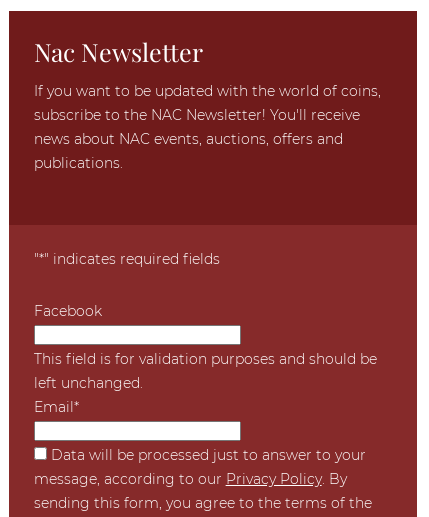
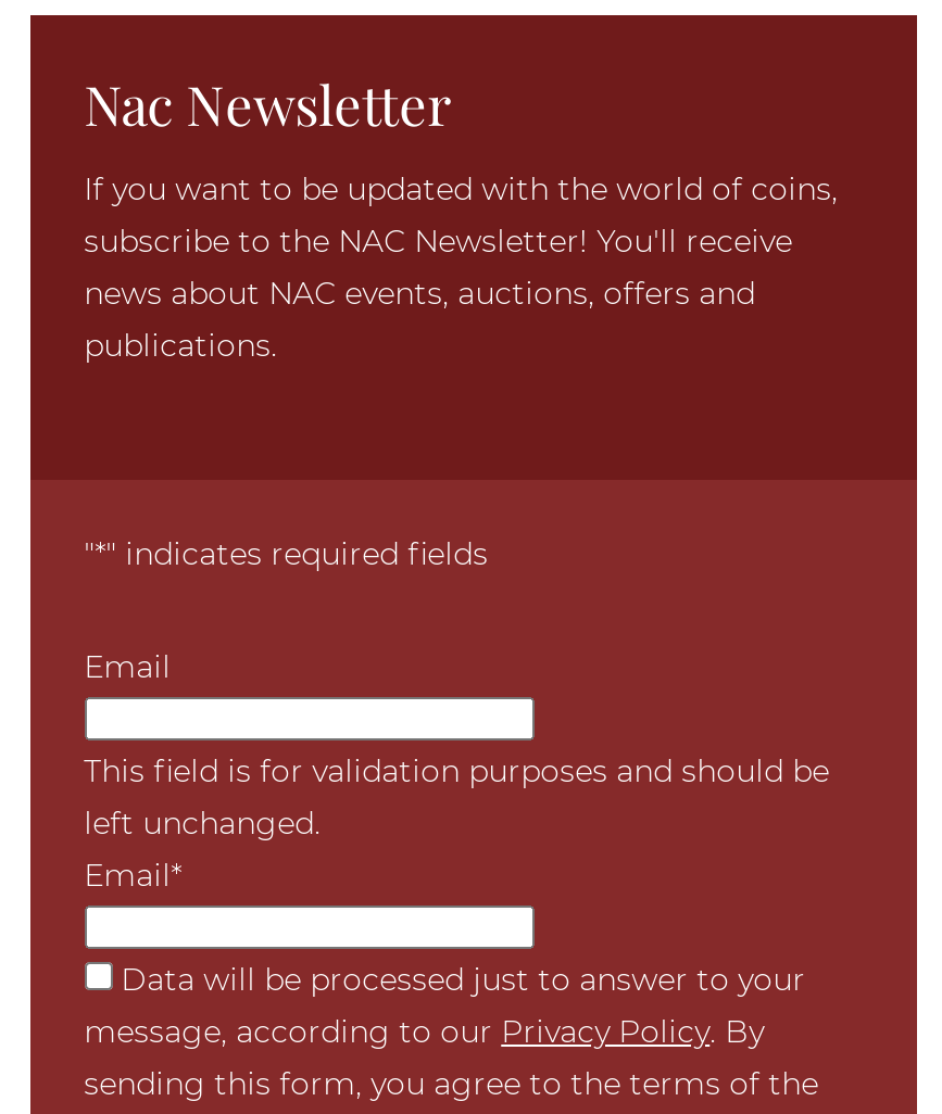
[34,302,102,320] Facebook -> [84,648,171,687] Email

